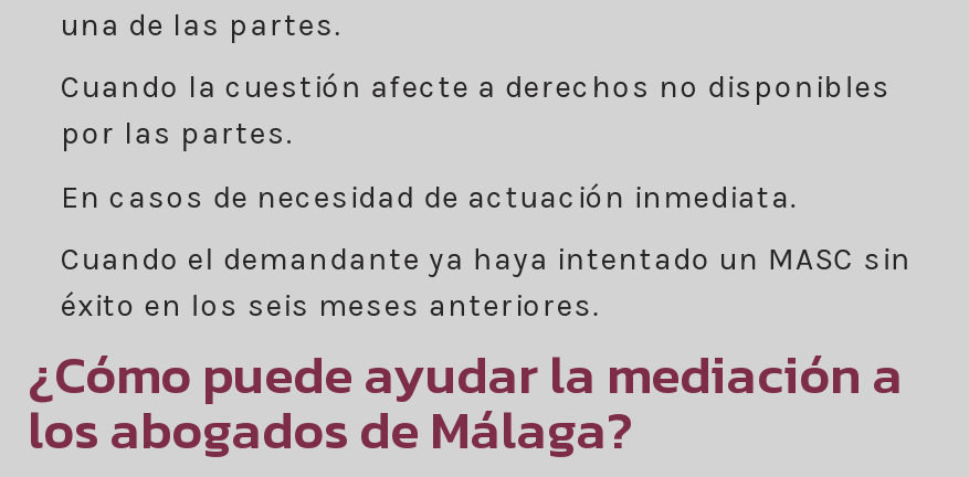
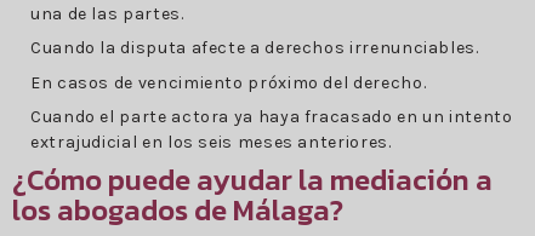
[61,70,891,153] Cuando la cuestión afecte a derechos no disponibles | por las partes. -> [30,38,479,59] Cuando la disputa afecte a derechos irrenunciables.
[61,179,796,216] En casos de necesidad de actuación inmediata. -> [30,73,426,93] En casos de vencimiento próximo del derecho.
[61,242,912,326] Cuando el demandante ya haya intentado un MASC sin | éxito en los seis meses anteriores. -> [30,107,513,153] Cuando el parte actora ya haya fracasado en un intento | extrajudicial en los seis meses anteriores.

